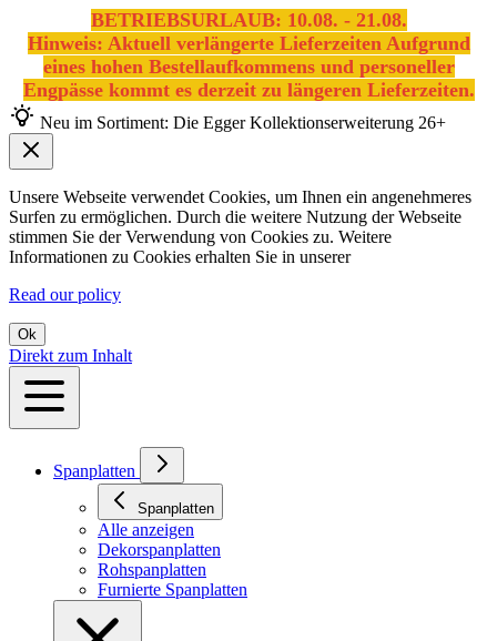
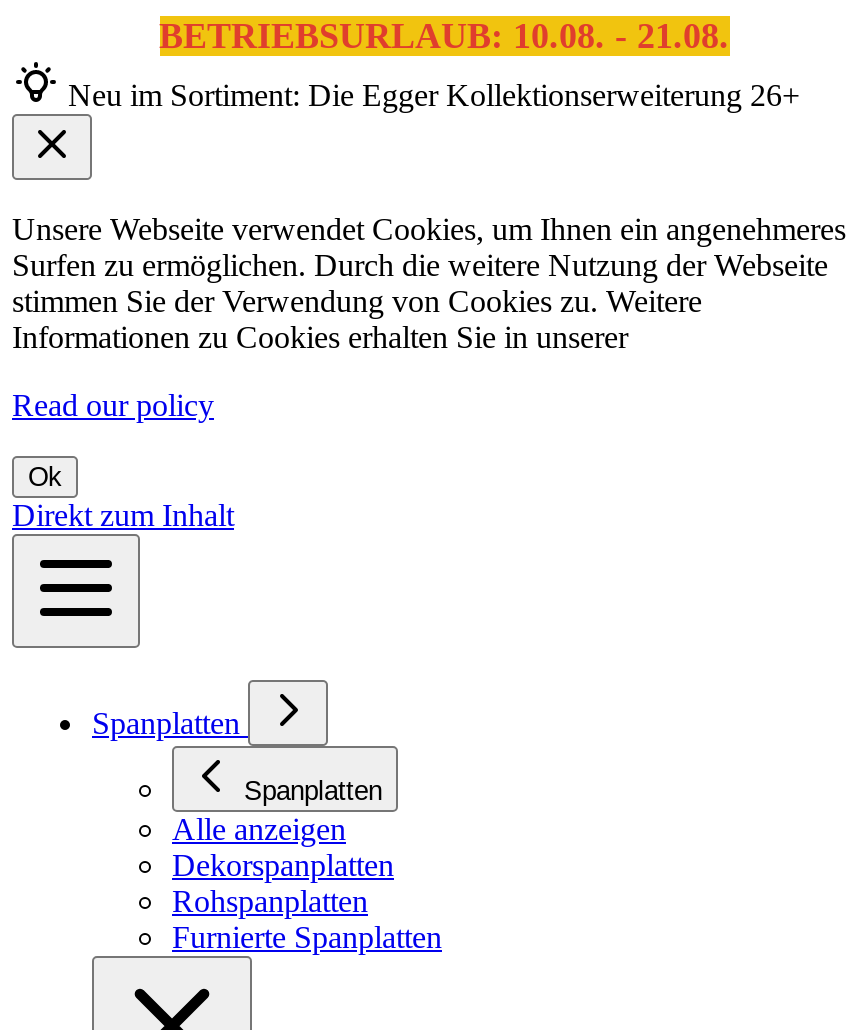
[23,32,474,101] Hinweis: Aktuell verlängerte Lieferzeiten Aufgrund | eines hohen Bestellaufkommens und personeller | Engpässe kommt es derzeit zu längeren Lieferzeiten. -> none

